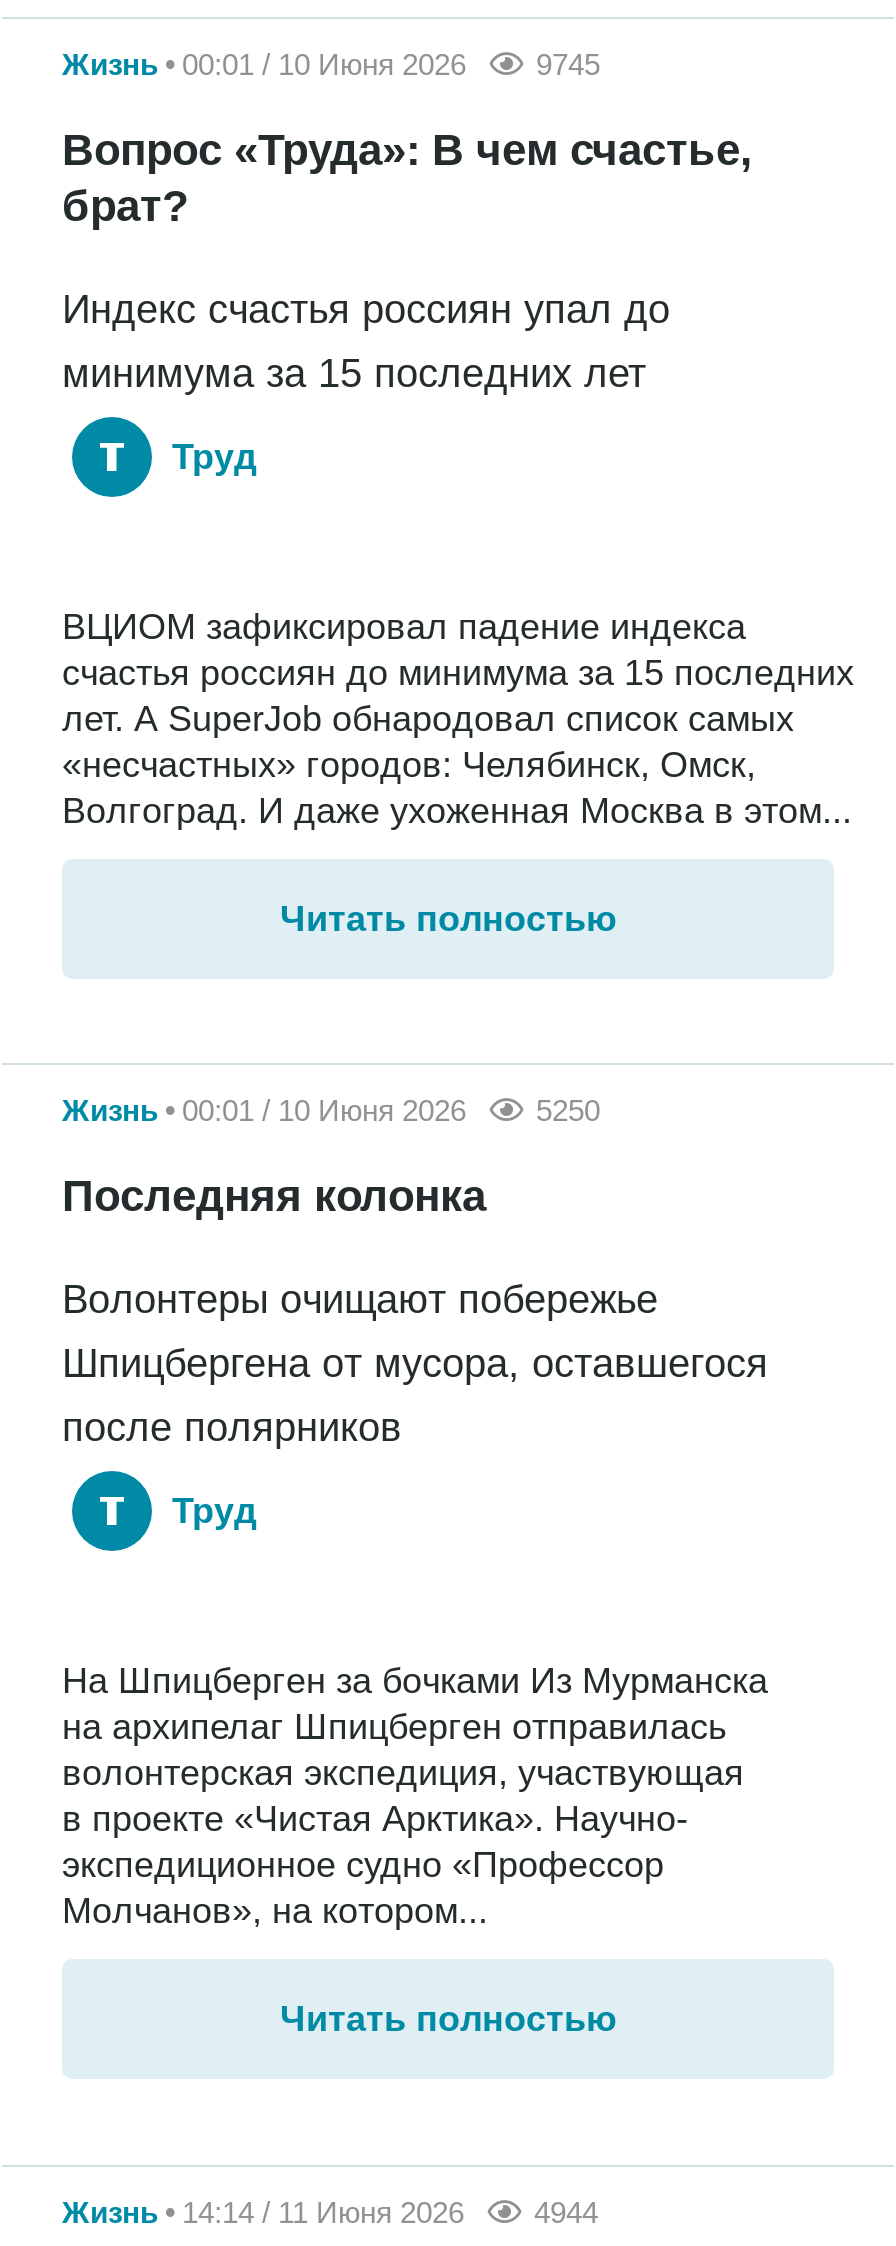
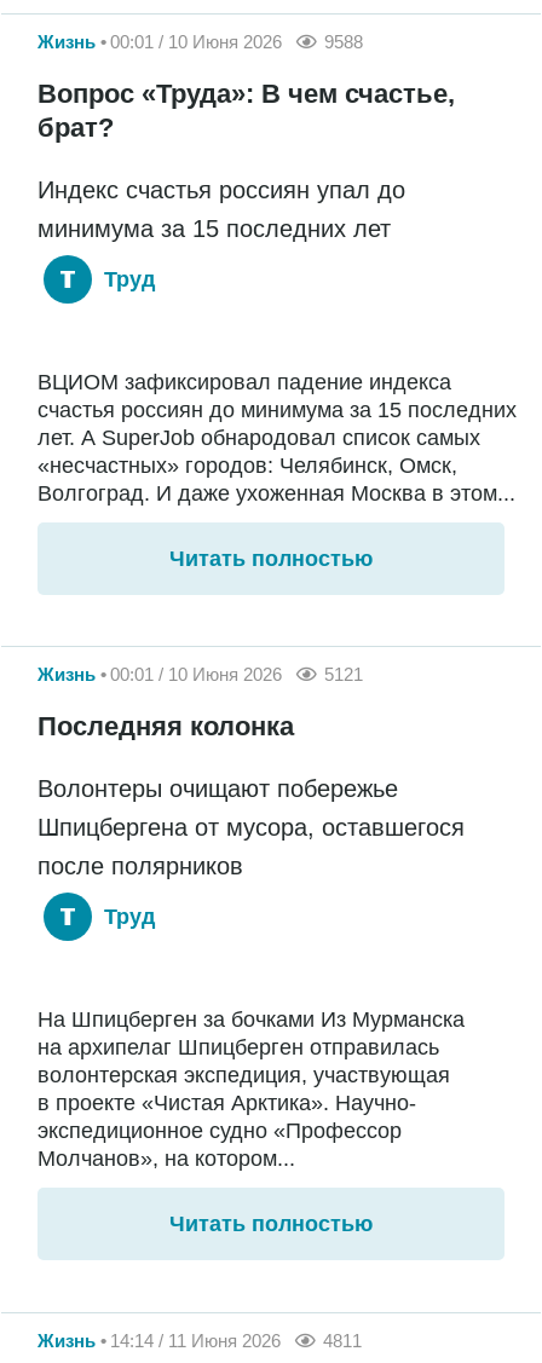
[536,47,600,81] 9745 -> [324,32,363,52] 9588
[536,1094,600,1128] 5250 -> [324,664,363,685] 5121
[534,2194,598,2228] 4944 -> [323,1330,362,1350] 4811

